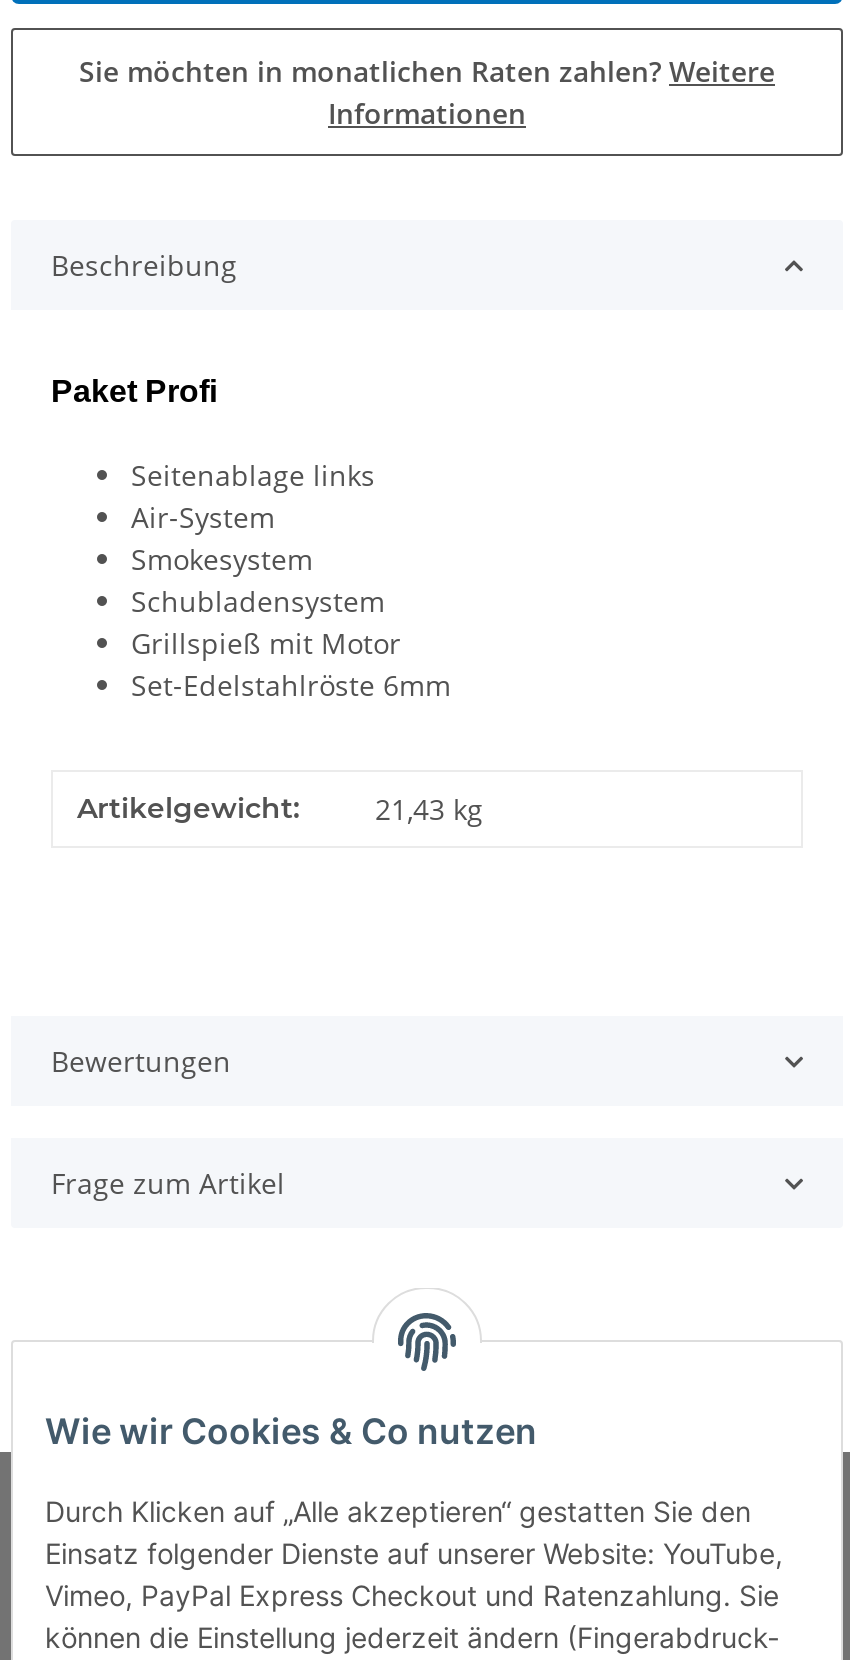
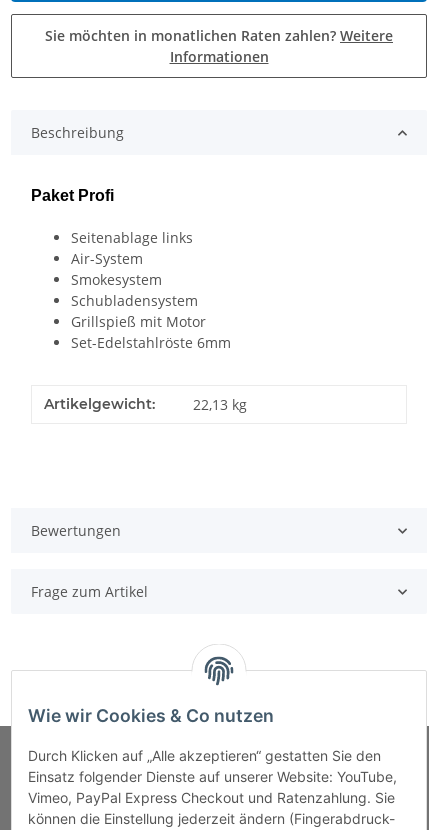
[375,790,483,828] 21,43 kg -> [193,395,247,414] 22,13 kg

